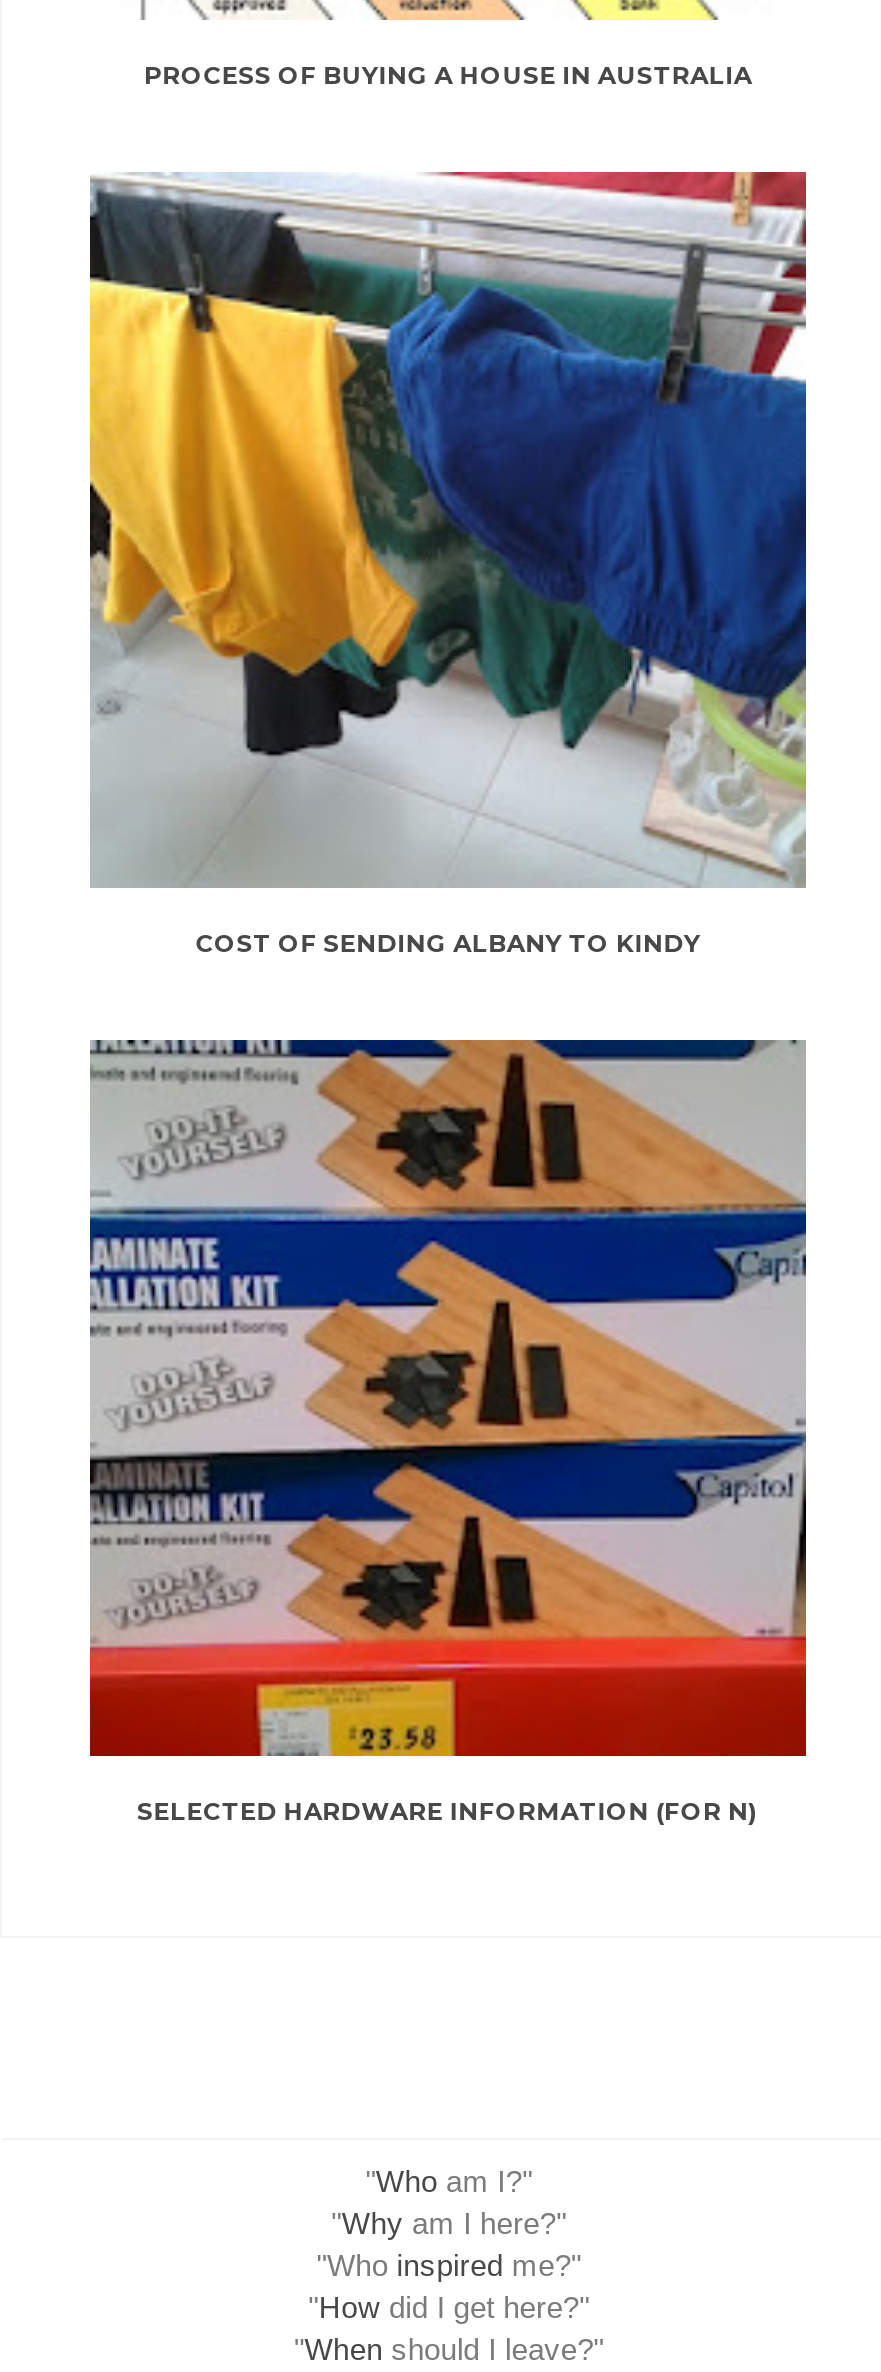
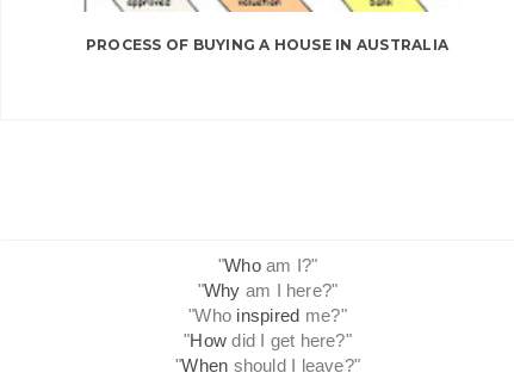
[88,170,808,958] [image] | COST OF SENDING ALBANY TO KINDY -> none
[88,1038,808,1826] [image] | SELECTED HARDWARE INFORMATION (FOR N) -> none

